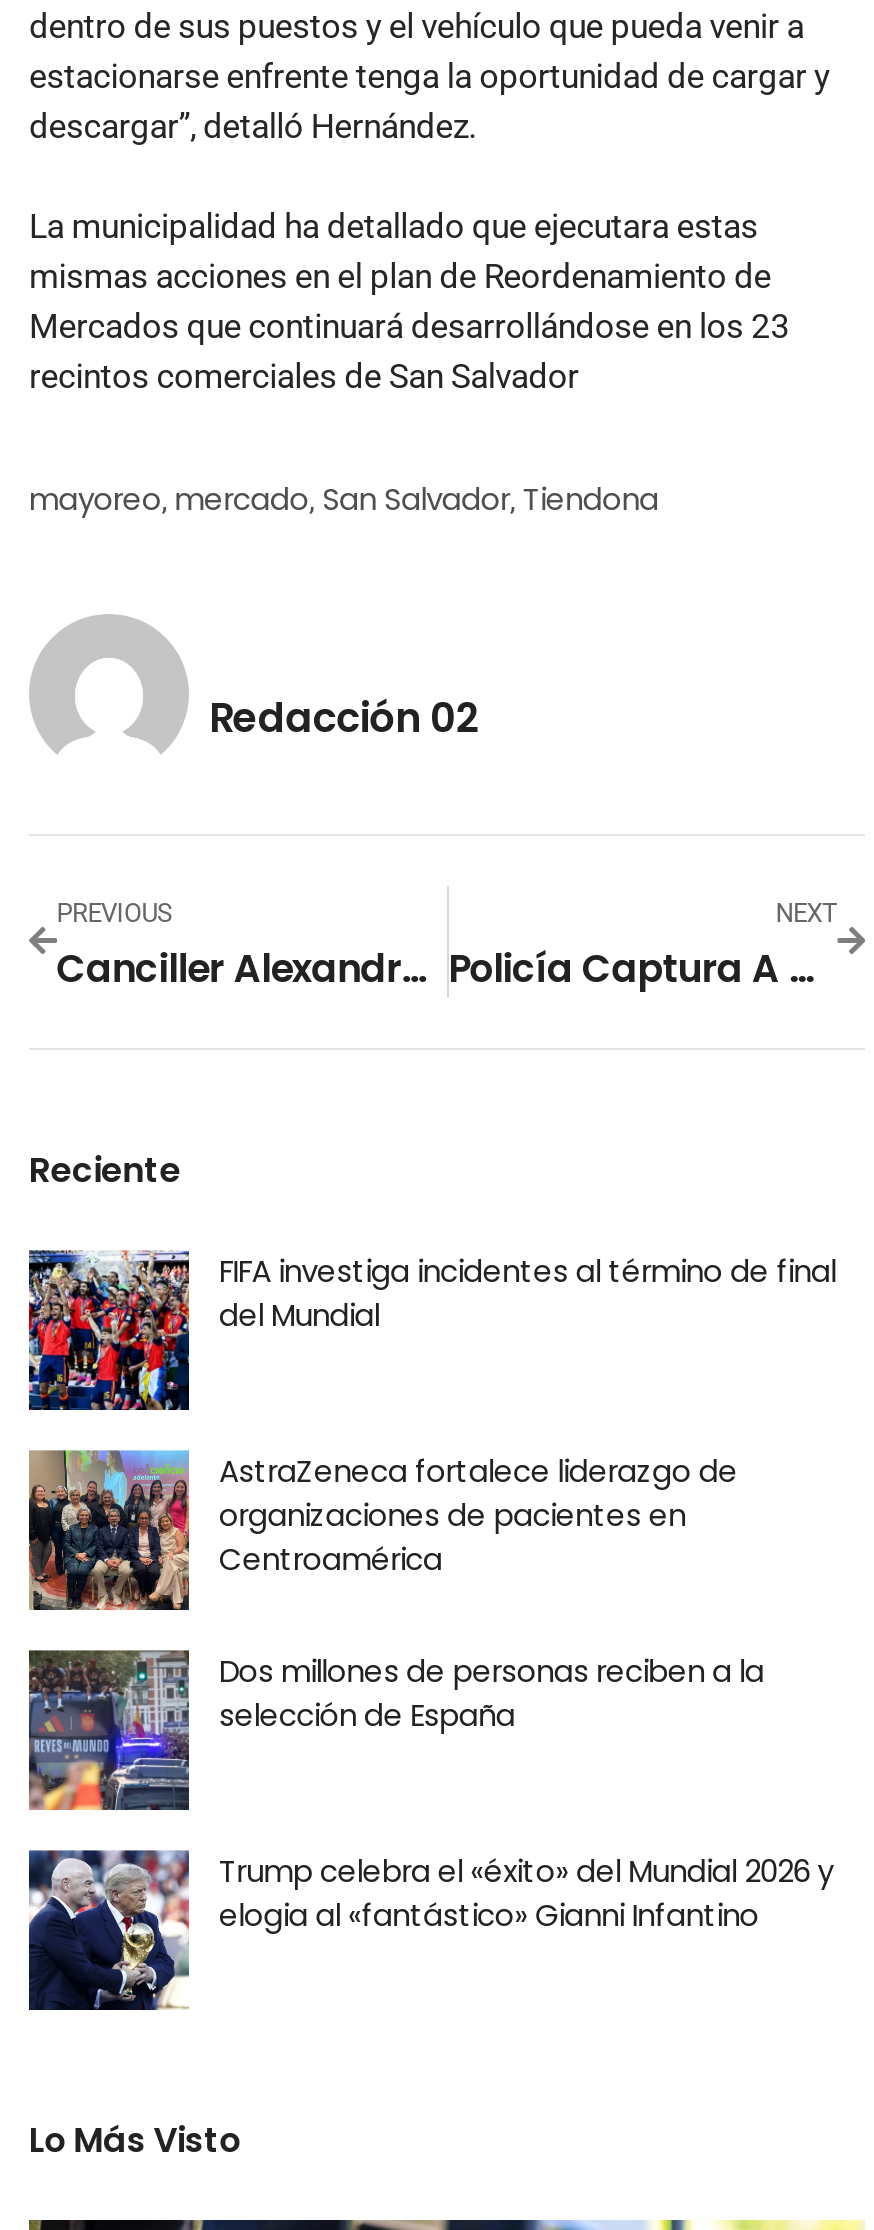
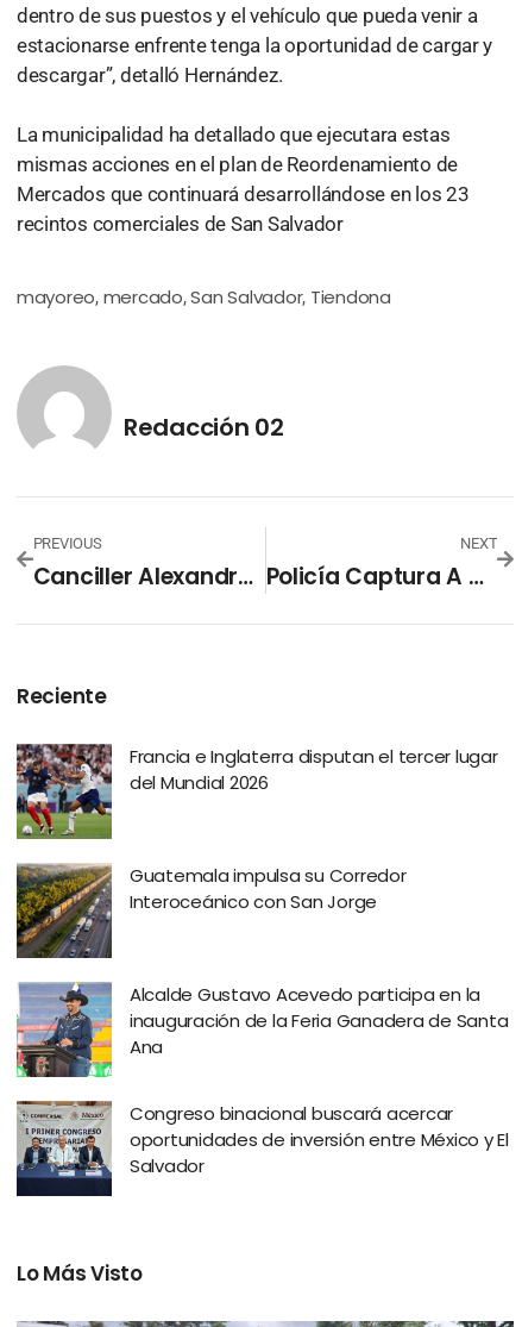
[27,1250,836,1412] [image] | FIFA investiga incidentes al término de final | del Mundial -> [15,743,498,840] [image] | Francia e Inglaterra disputan el tercer lugar | del Mundial 2026
[27,1448,738,1612] [image] | AstraZeneca fortalece liderazgo de | organizaciones de pacientes en | Centroamérica -> [15,863,406,959] [image] | Guatemala impulsa su Corredor | Interoceánico con San Jorge
[27,1648,764,1812] [image] | Dos millones de personas reciben a la | selección de España -> [15,981,508,1078] [image] | Alcalde Gustavo Acevedo participa en la | inauguración de la Feria Ganadera de Santa | Ana
[29,1848,833,2010] [image] | Trump celebra el «éxito» del Mundial 2026 y | elogia al «fantástico» Gianni Infantino -> [17,1100,509,1197] [image] | Congreso binacional buscará acercar | oportunidades de inversión entre México y El | Salvador

